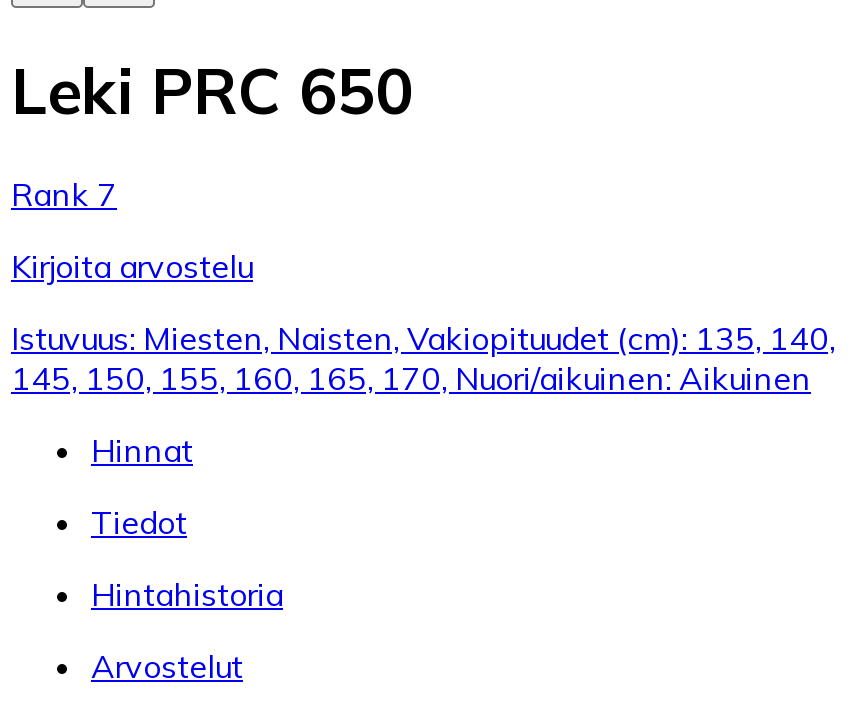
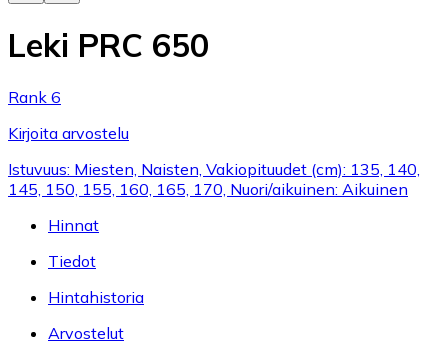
[11,173,117,213] Rank 7 -> [8,86,61,106] Rank 6

